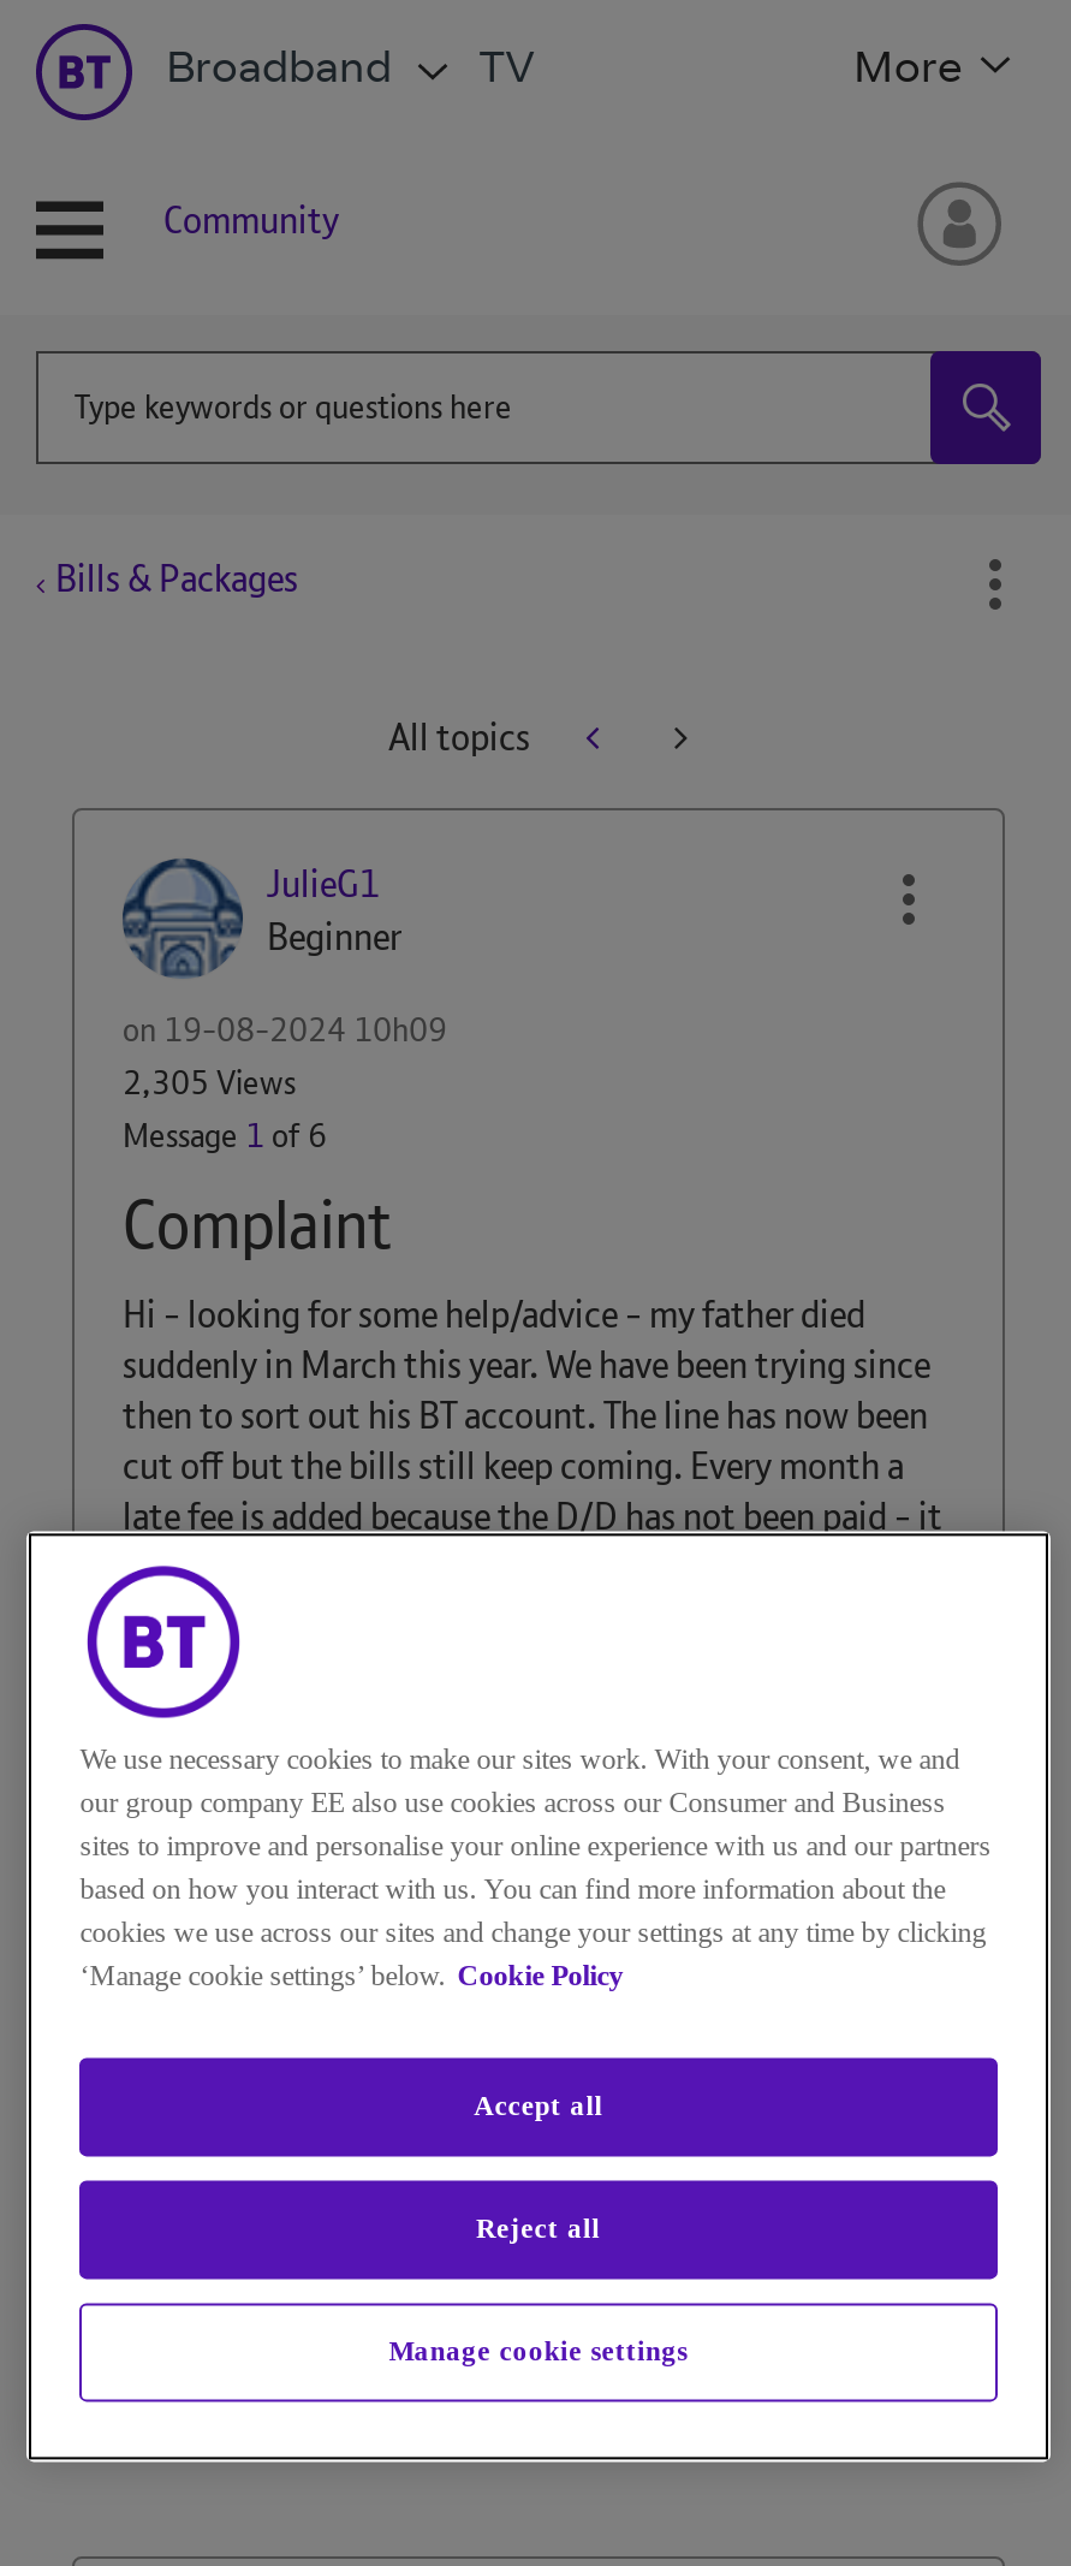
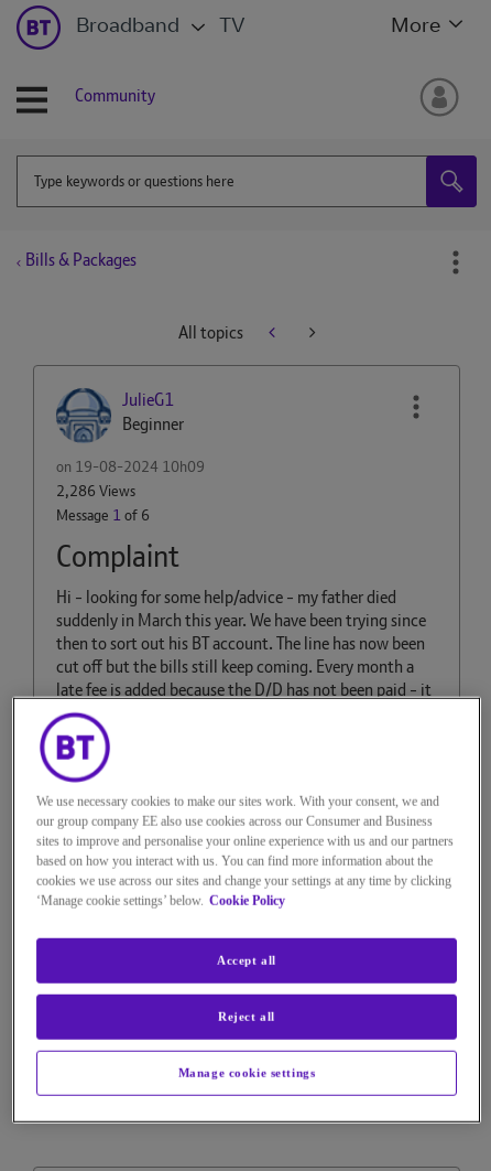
[123,1061,296,1104] 2,305 Views -> [56,481,135,501] 2,286 Views

